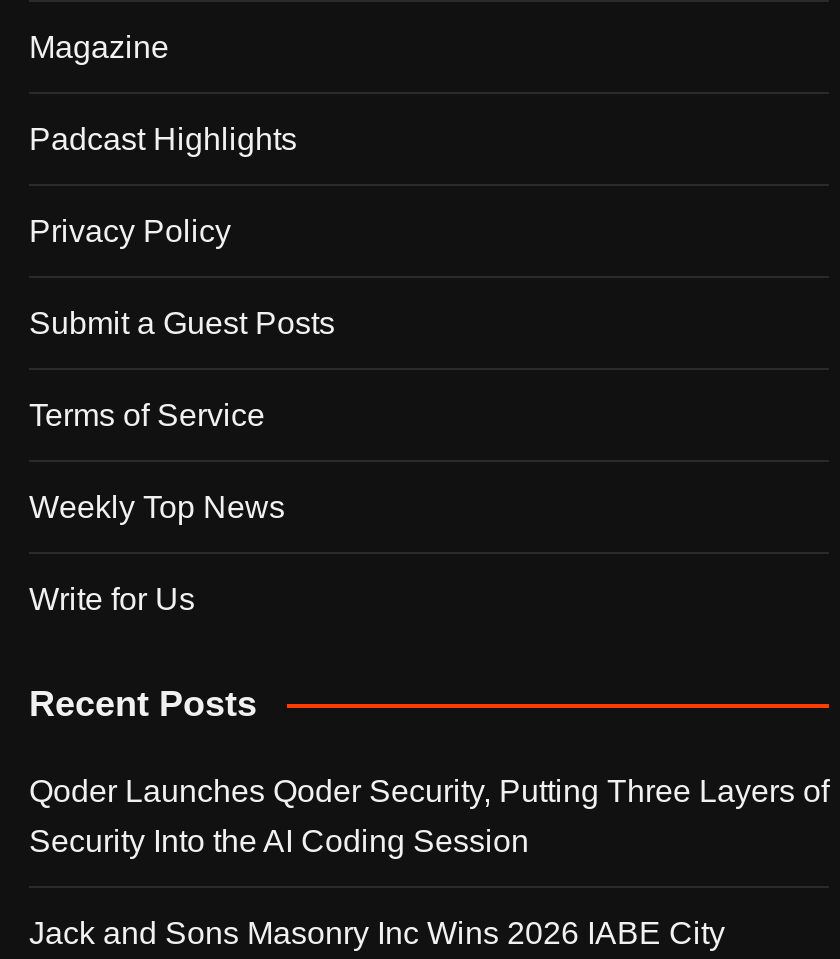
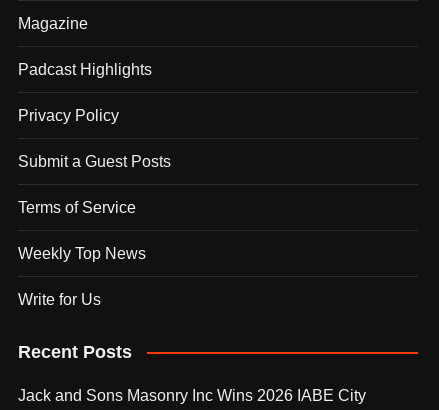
[29,774,829,858] Qoder Launches Qoder Security, Putting Three Layers of | Security Into the AI Coding Session -> none

